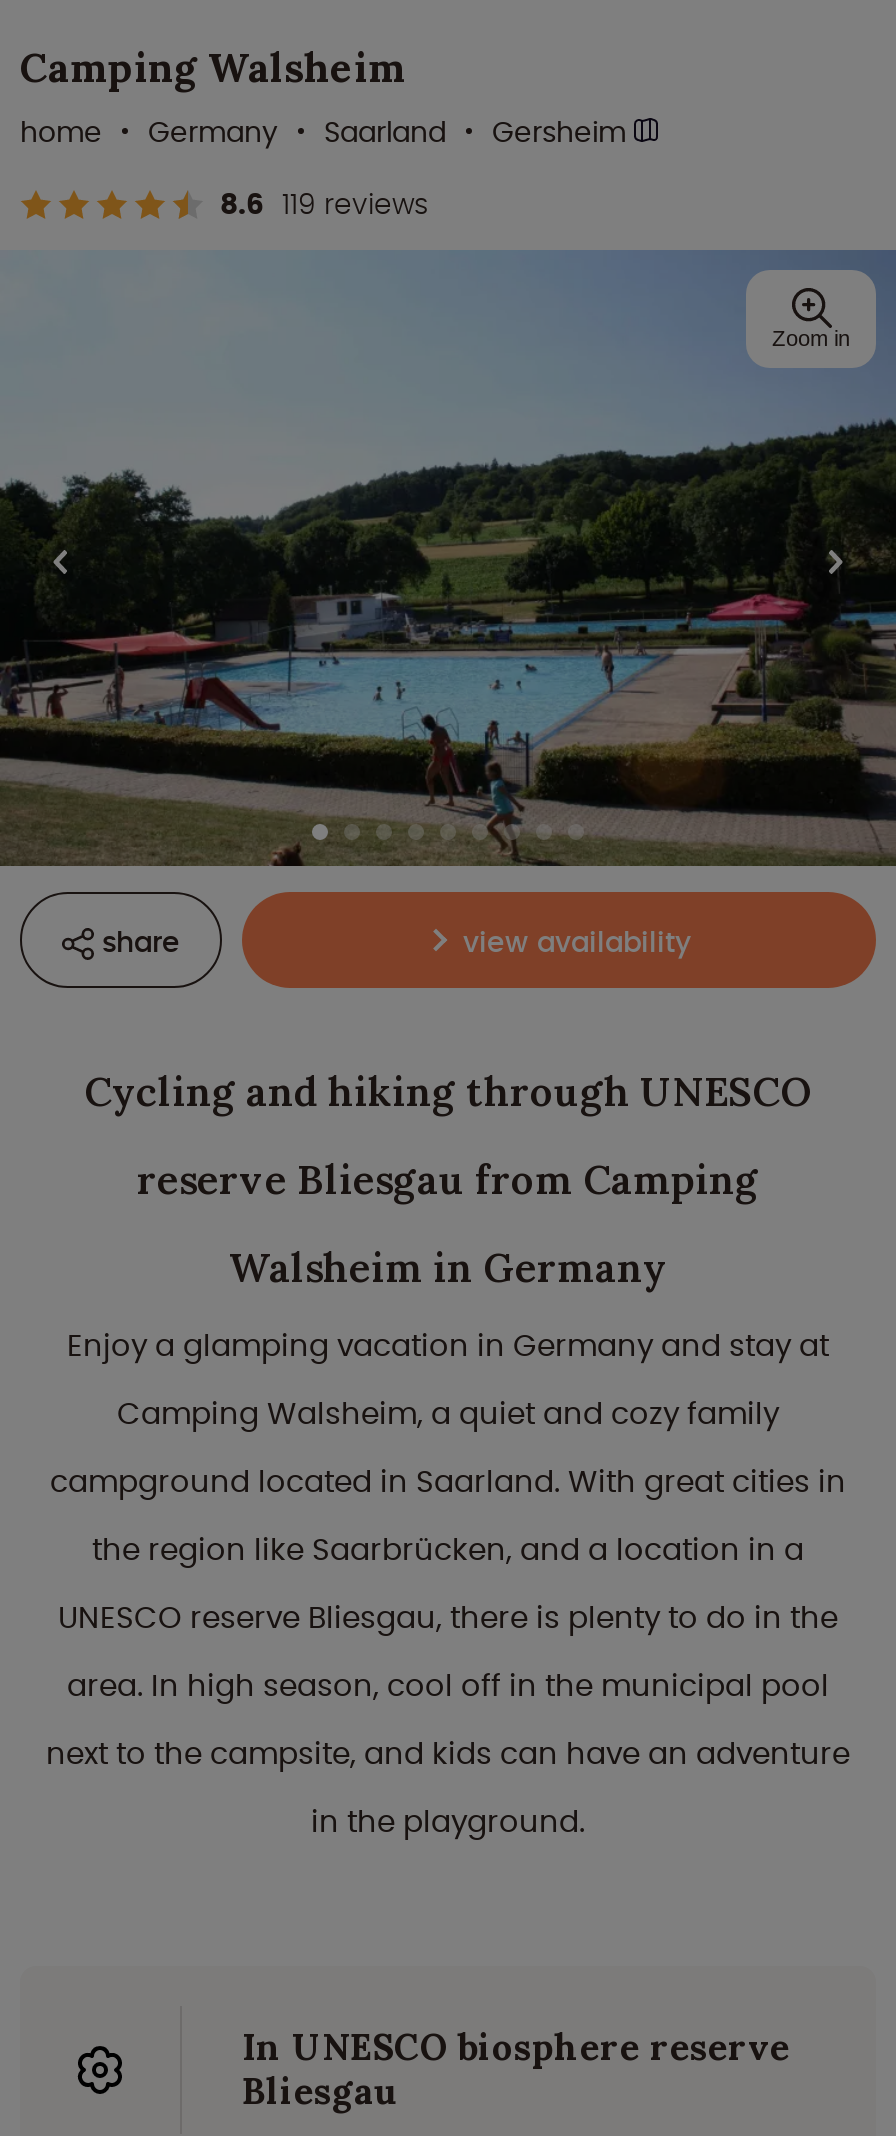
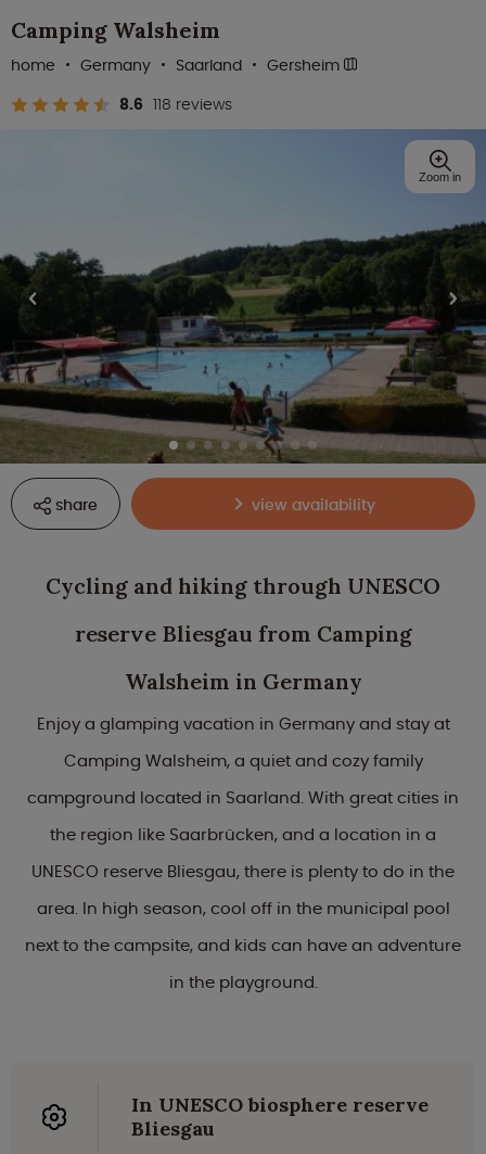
[220,184,428,224] 8.6 119 reviews -> [119,93,232,115] 8.6 118 reviews

